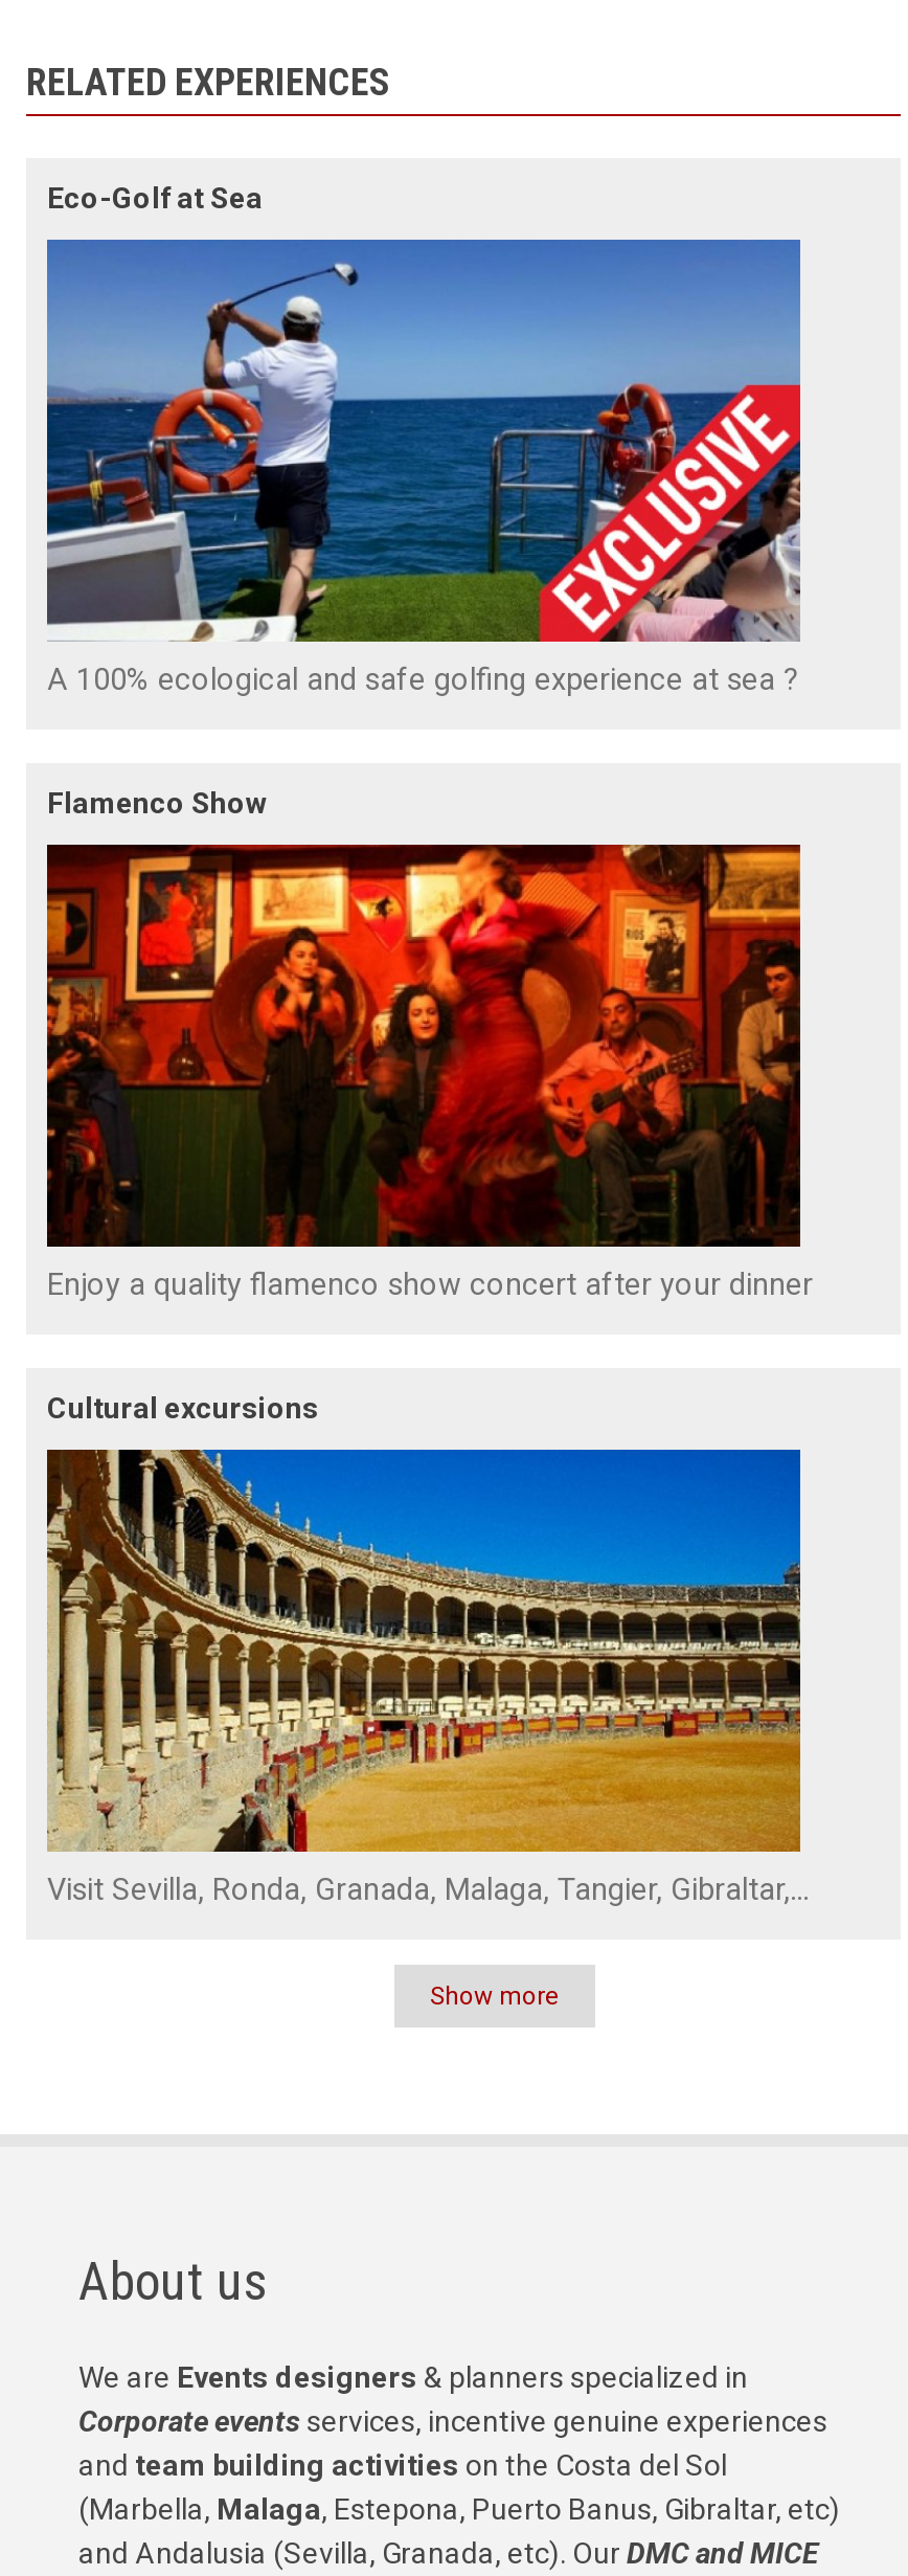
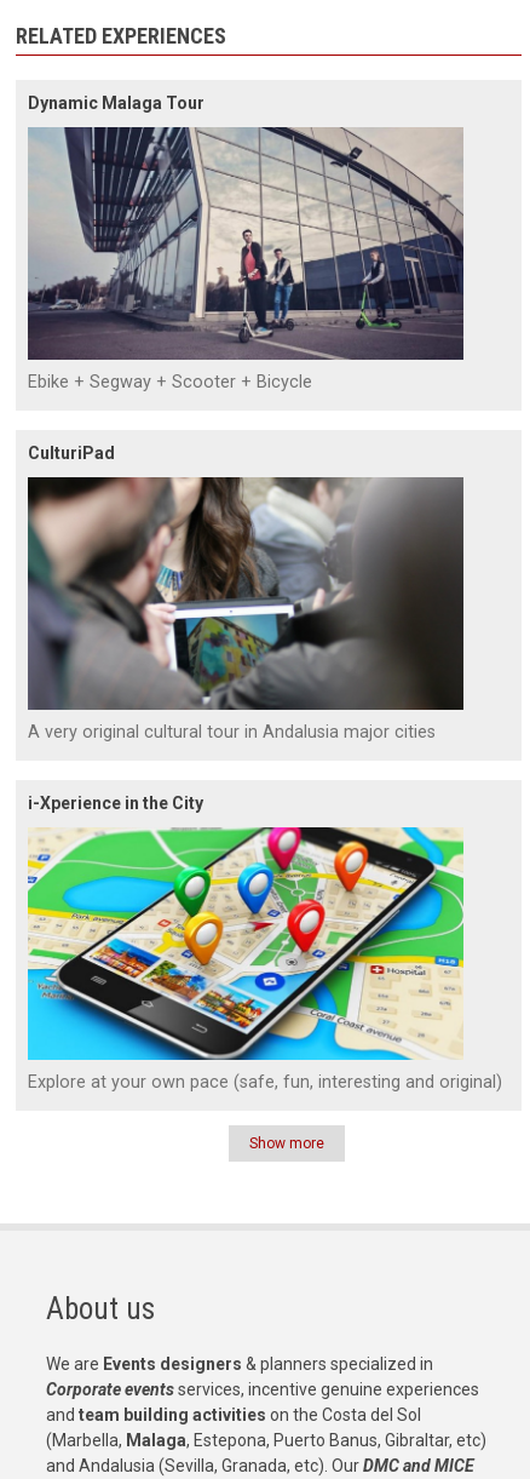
[47,181,263,214] Eco-Golf at Sea -> [28,93,204,112] Dynamic Malaga Tour
[45,238,802,698] [image] | A 100% ecological and safe golfing experience at sea ? -> [27,126,465,392] [image] | Ebike + Segway + Scooter + Bicycle
[47,786,267,820] Flamenco Show -> [28,443,115,463] CulturiPad
[45,843,813,1304] [image] | Enjoy a quality flamenco show concert after your dinner -> [27,476,465,743] [image] | A very original cultural tour in Andalusia major cities
[47,1392,319,1425] Cultural excursions -> [28,794,203,813] i-Xperience in the City
[45,1448,809,1909] [image] | Visit Sevilla, Ronda, Granada, Malaga, Tangier, Gibraltar,... -> [27,826,502,1093] [image] | Explore at your own pace (safe, fun, interesting and original)

